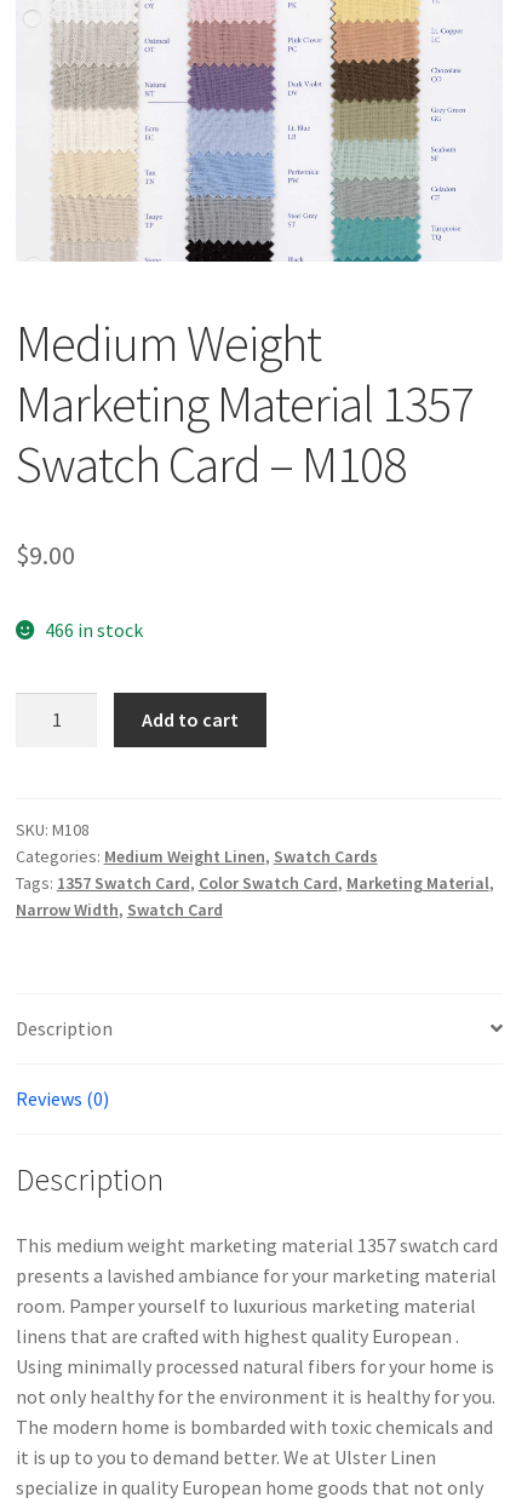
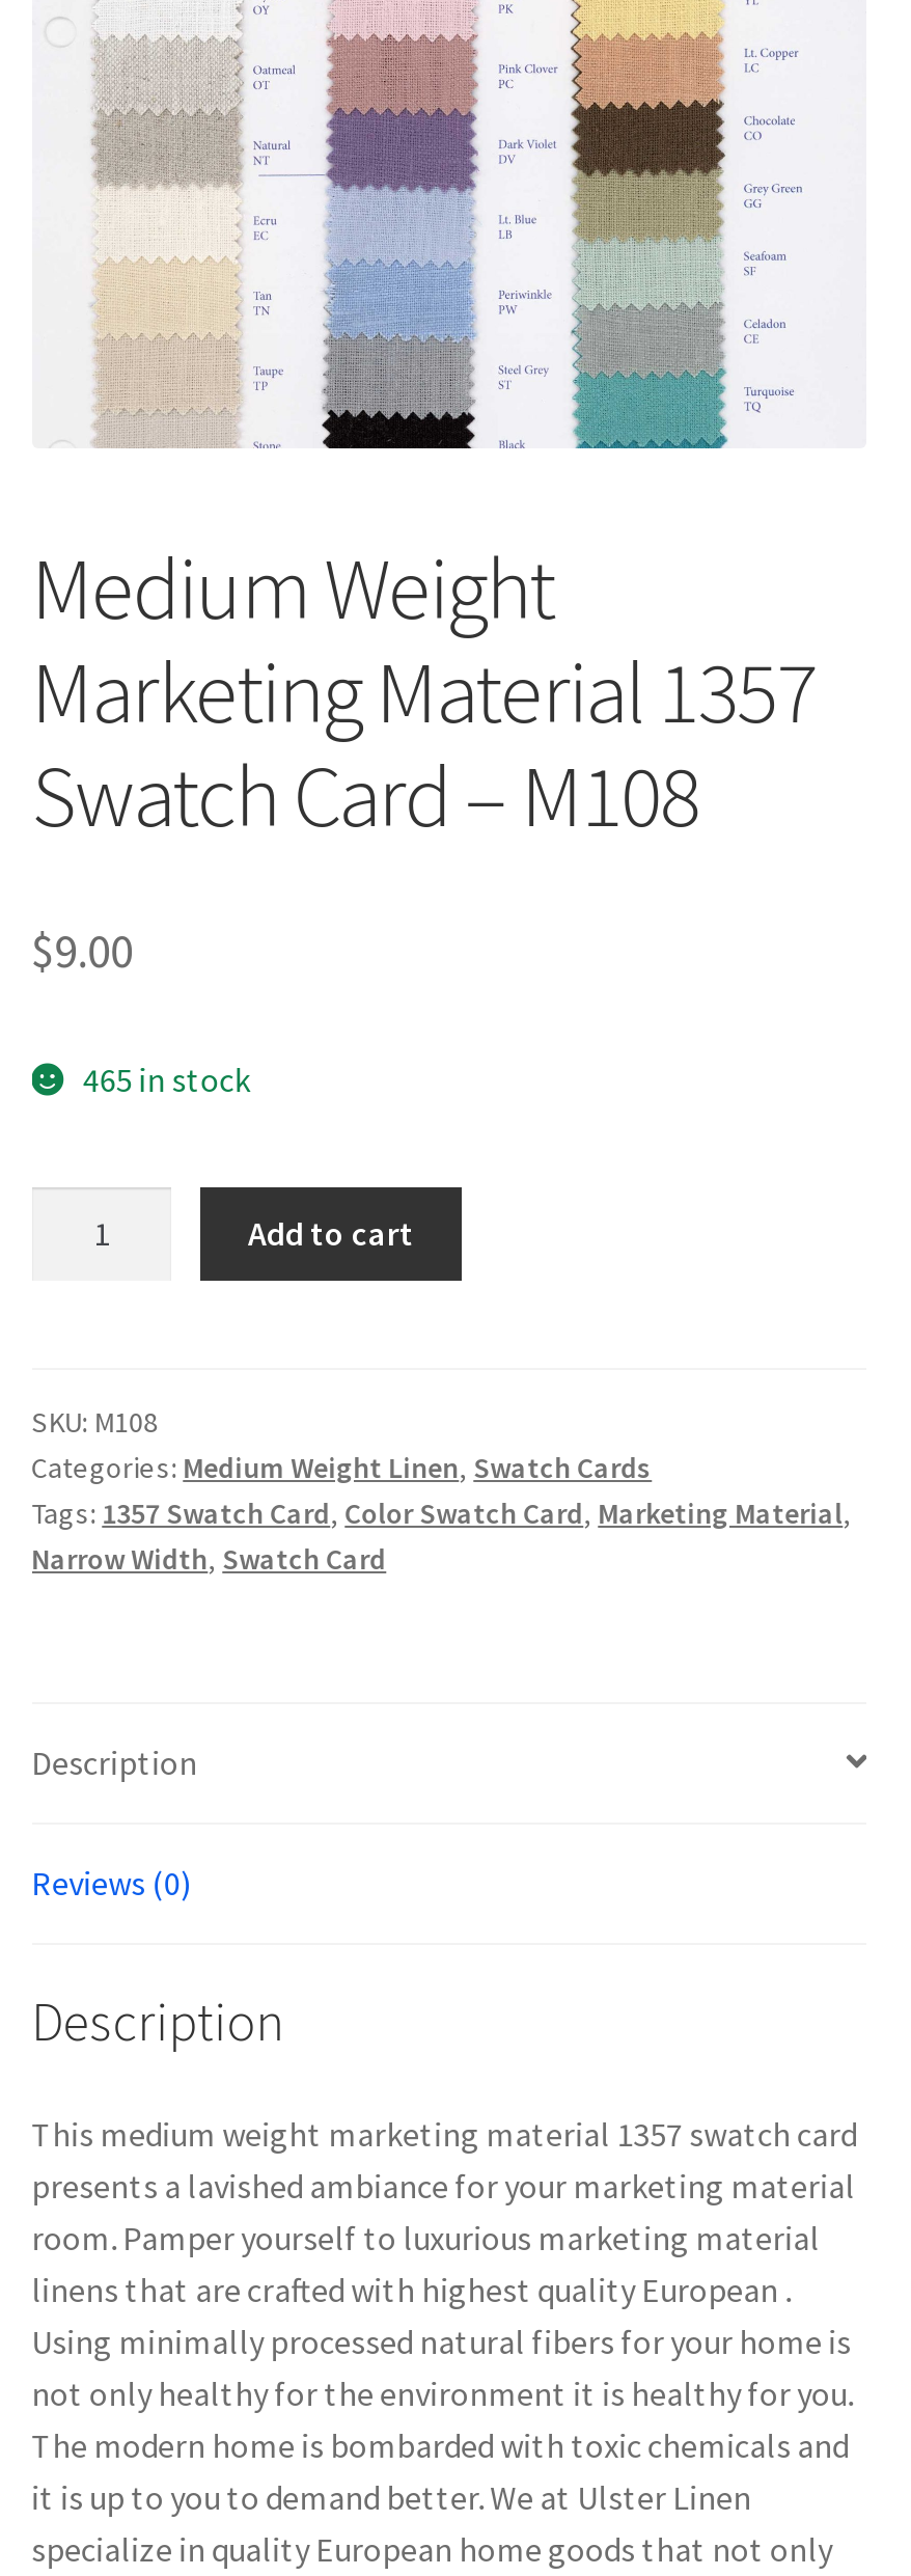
[45,618,143,642] 466 in stock -> [83,1060,251,1101] 465 in stock

